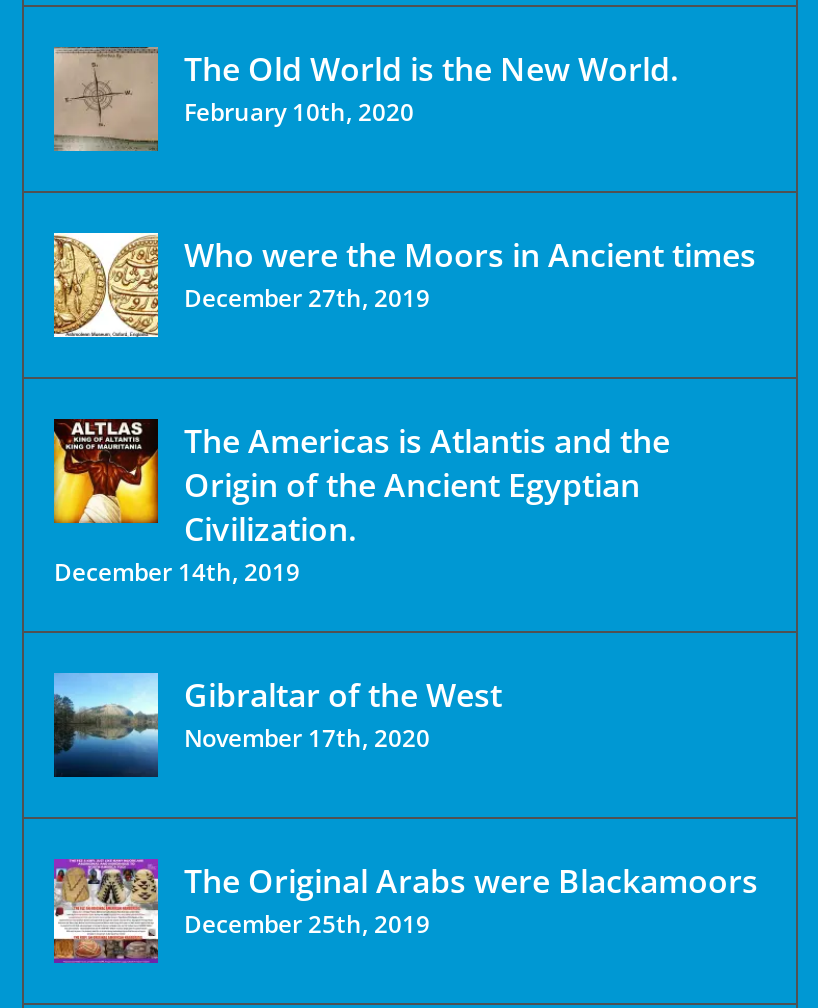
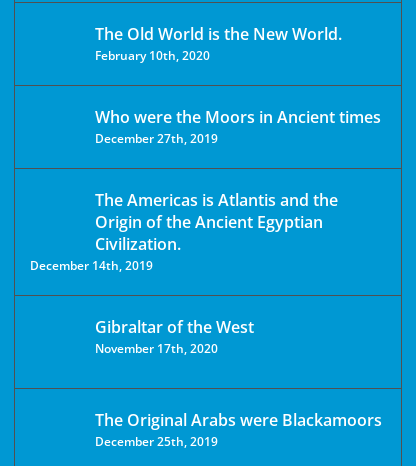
[52,45,160,153] [image] -> none
[52,231,160,339] [image] -> none
[52,417,160,525] [image] -> none
[52,671,160,779] [image] -> none
[52,857,160,965] [image] -> none

